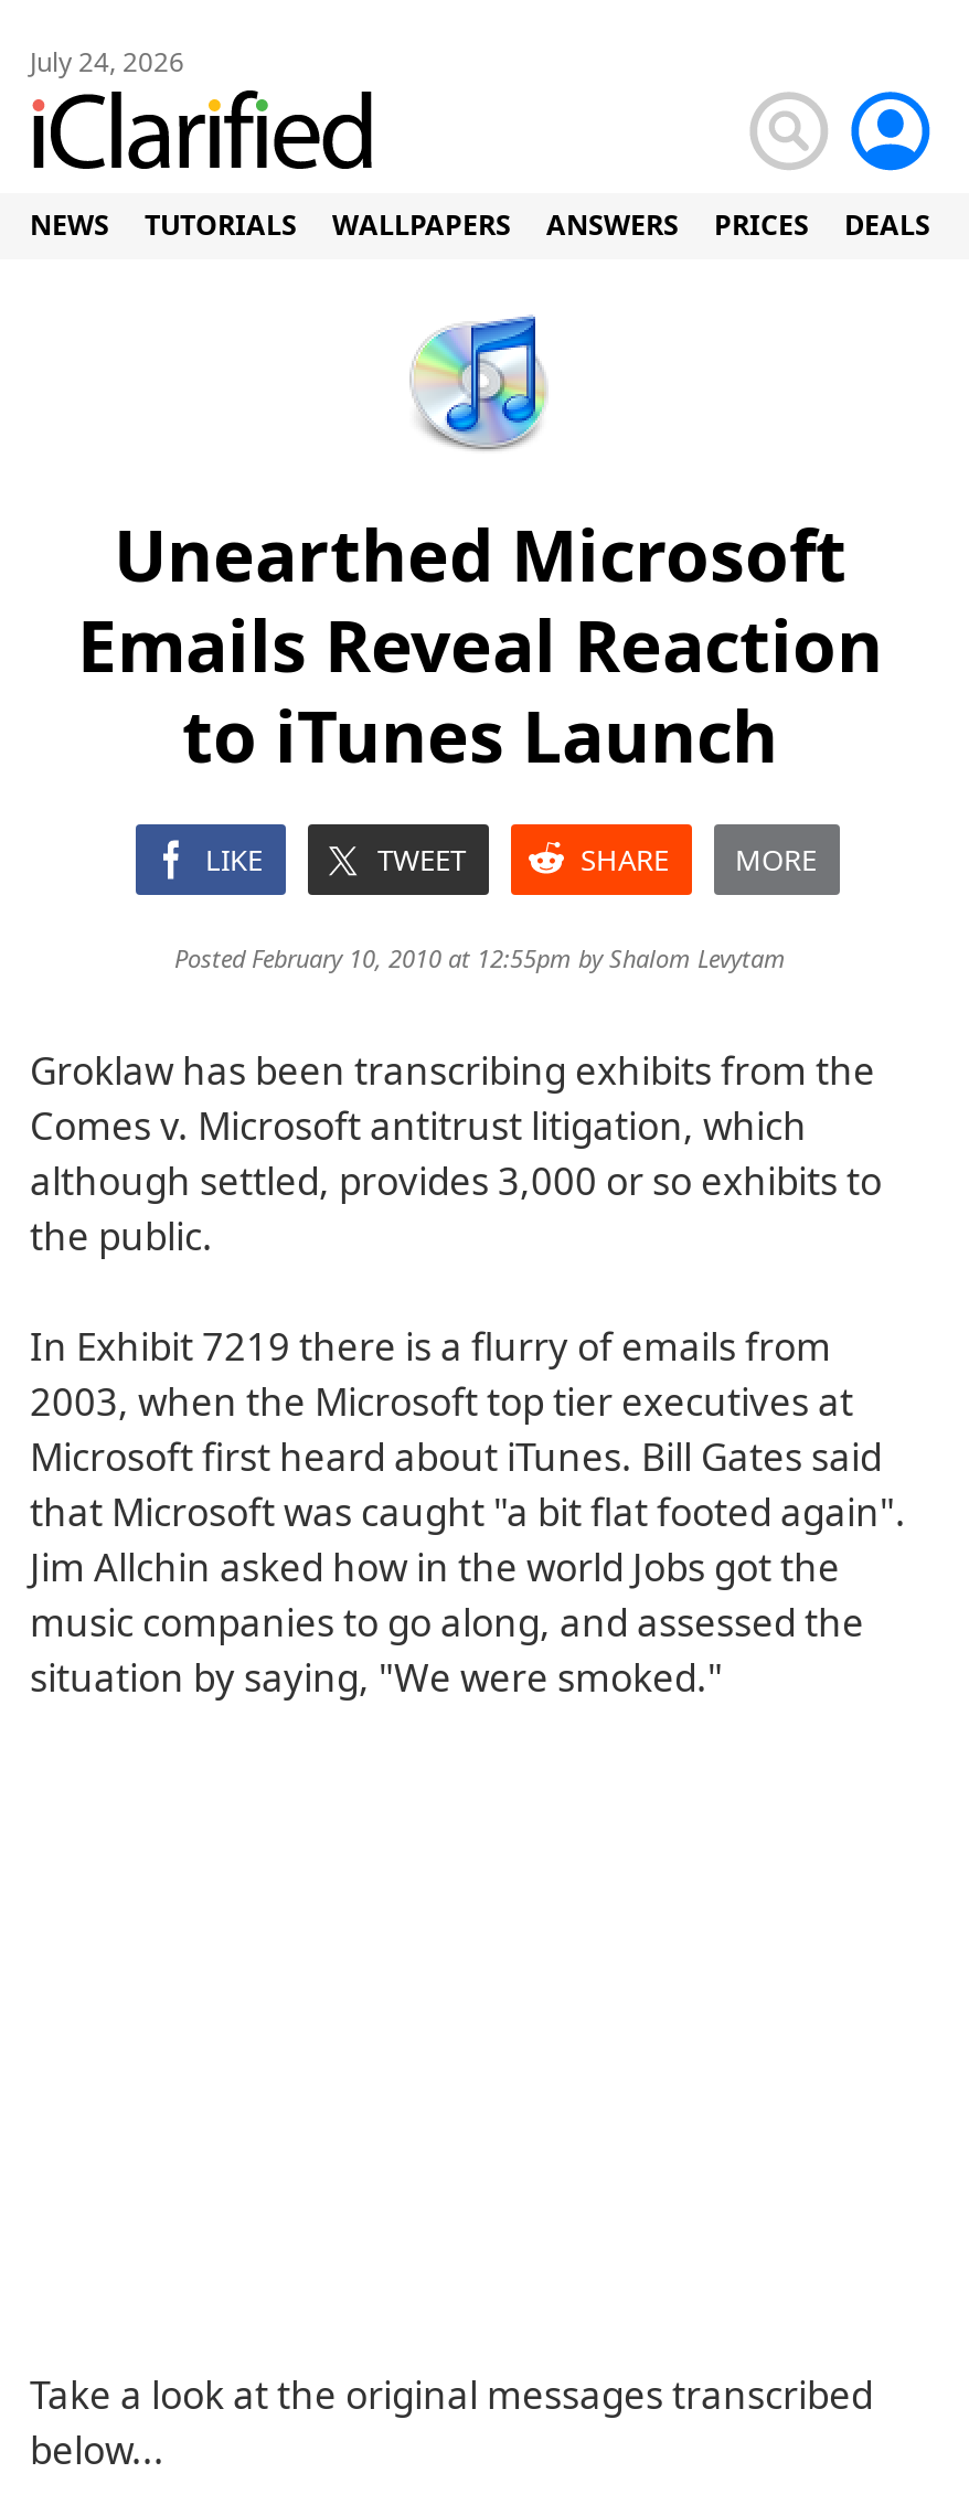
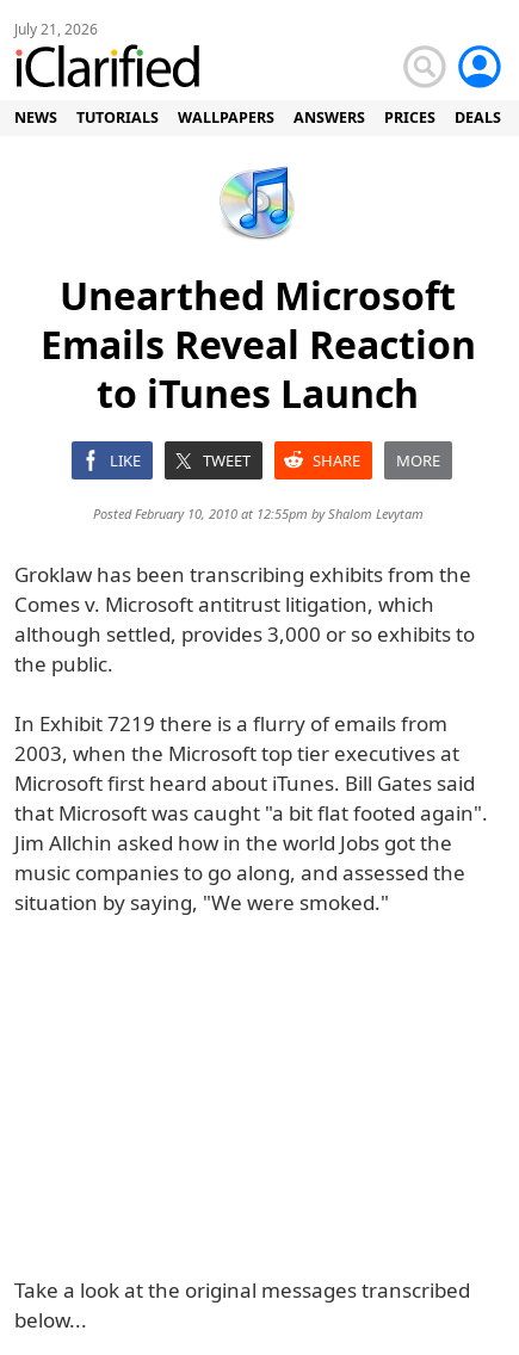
[30,43,184,81] July 24, 2026 -> [14,19,98,39] July 21, 2026

